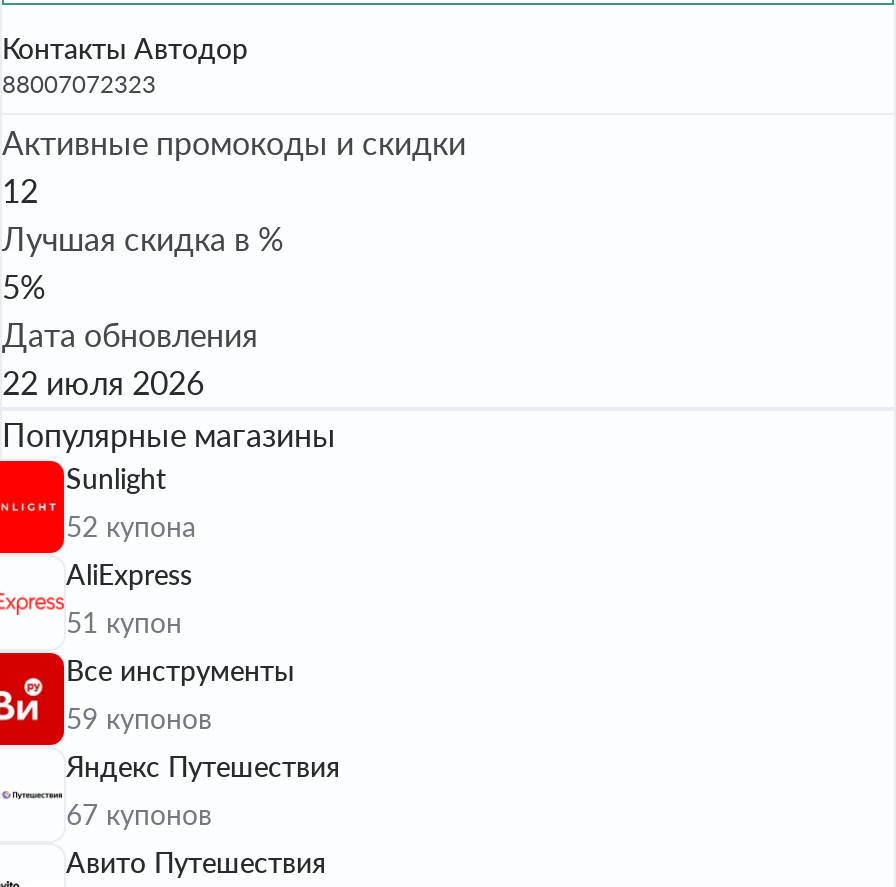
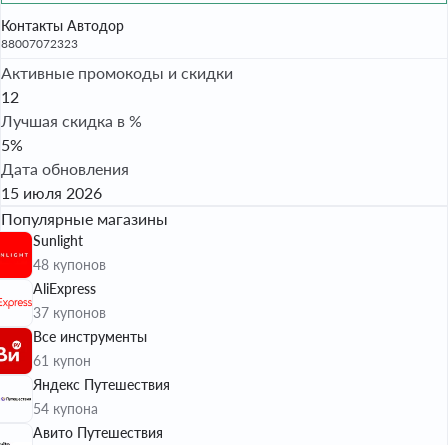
[2,363,204,401] 22 июля 2026 -> [1,183,102,202] 15 июля 2026
[66,509,196,543] 52 купона -> [33,256,106,273] 48 купонов
[66,605,182,639] 51 купон -> [33,304,106,321] 37 купонов
[66,701,212,735] 59 купонов -> [33,352,91,369] 61 купон
[66,797,212,831] 67 купонов -> [33,400,98,417] 54 купона

